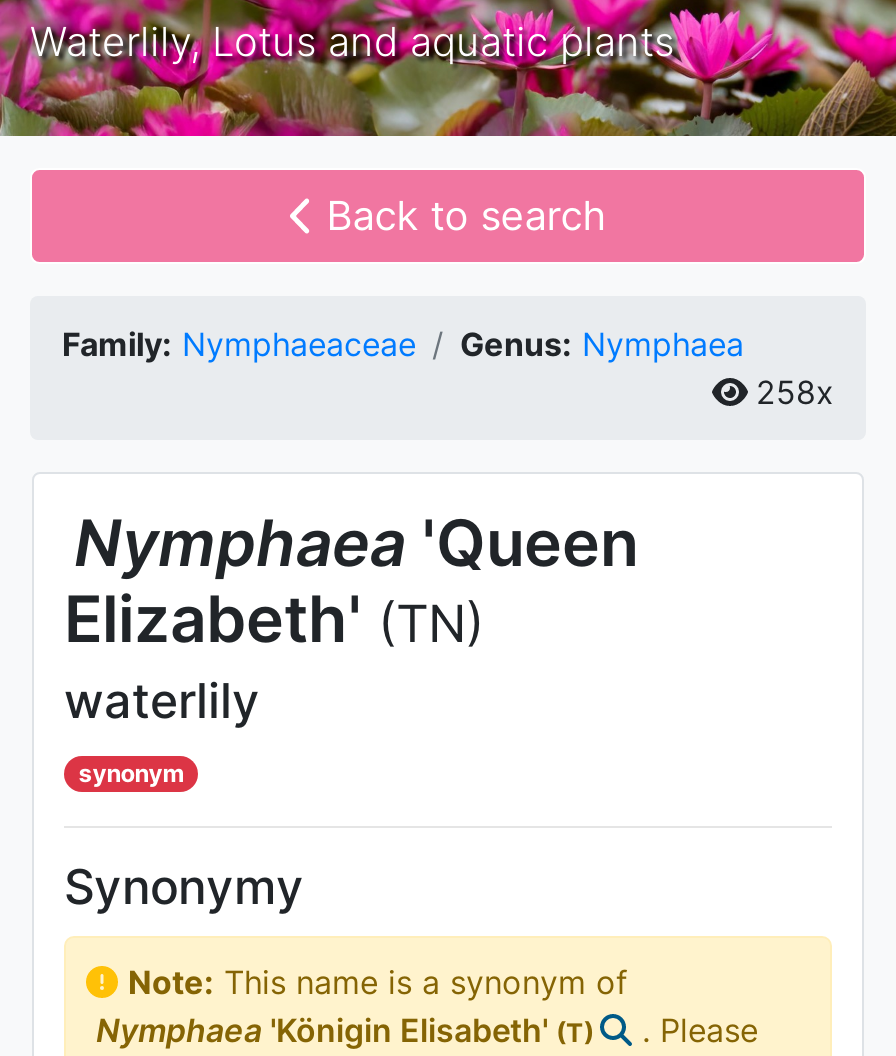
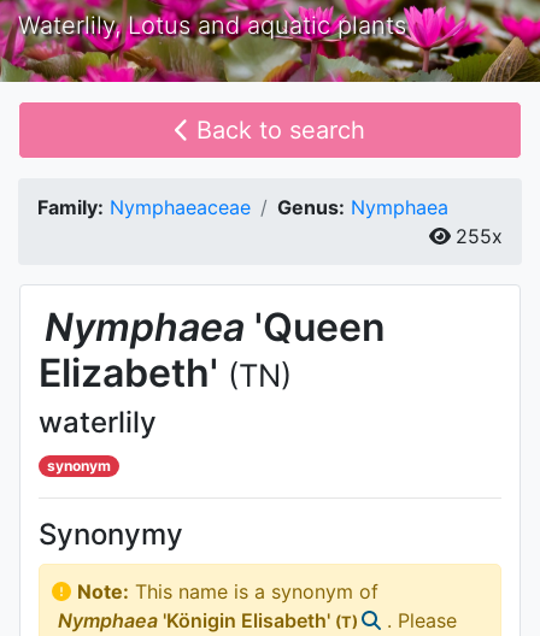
[756,372,834,412] 258x -> [456,224,503,248] 255x

